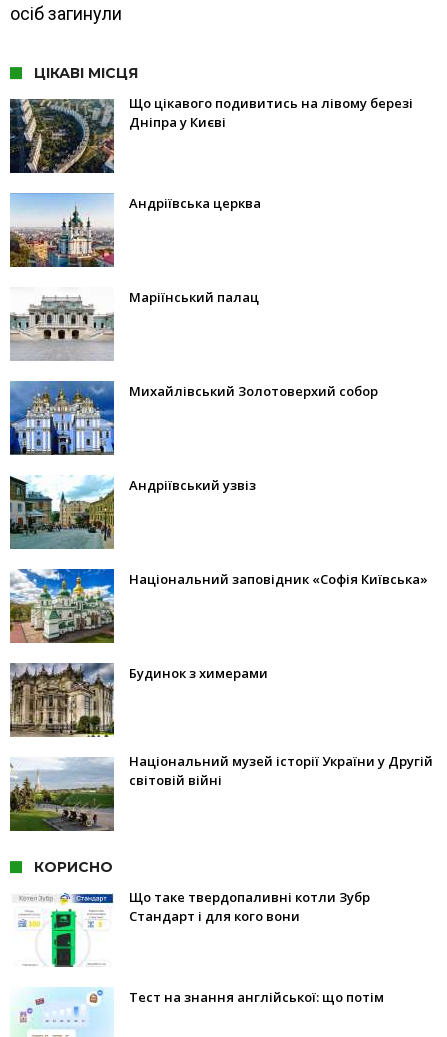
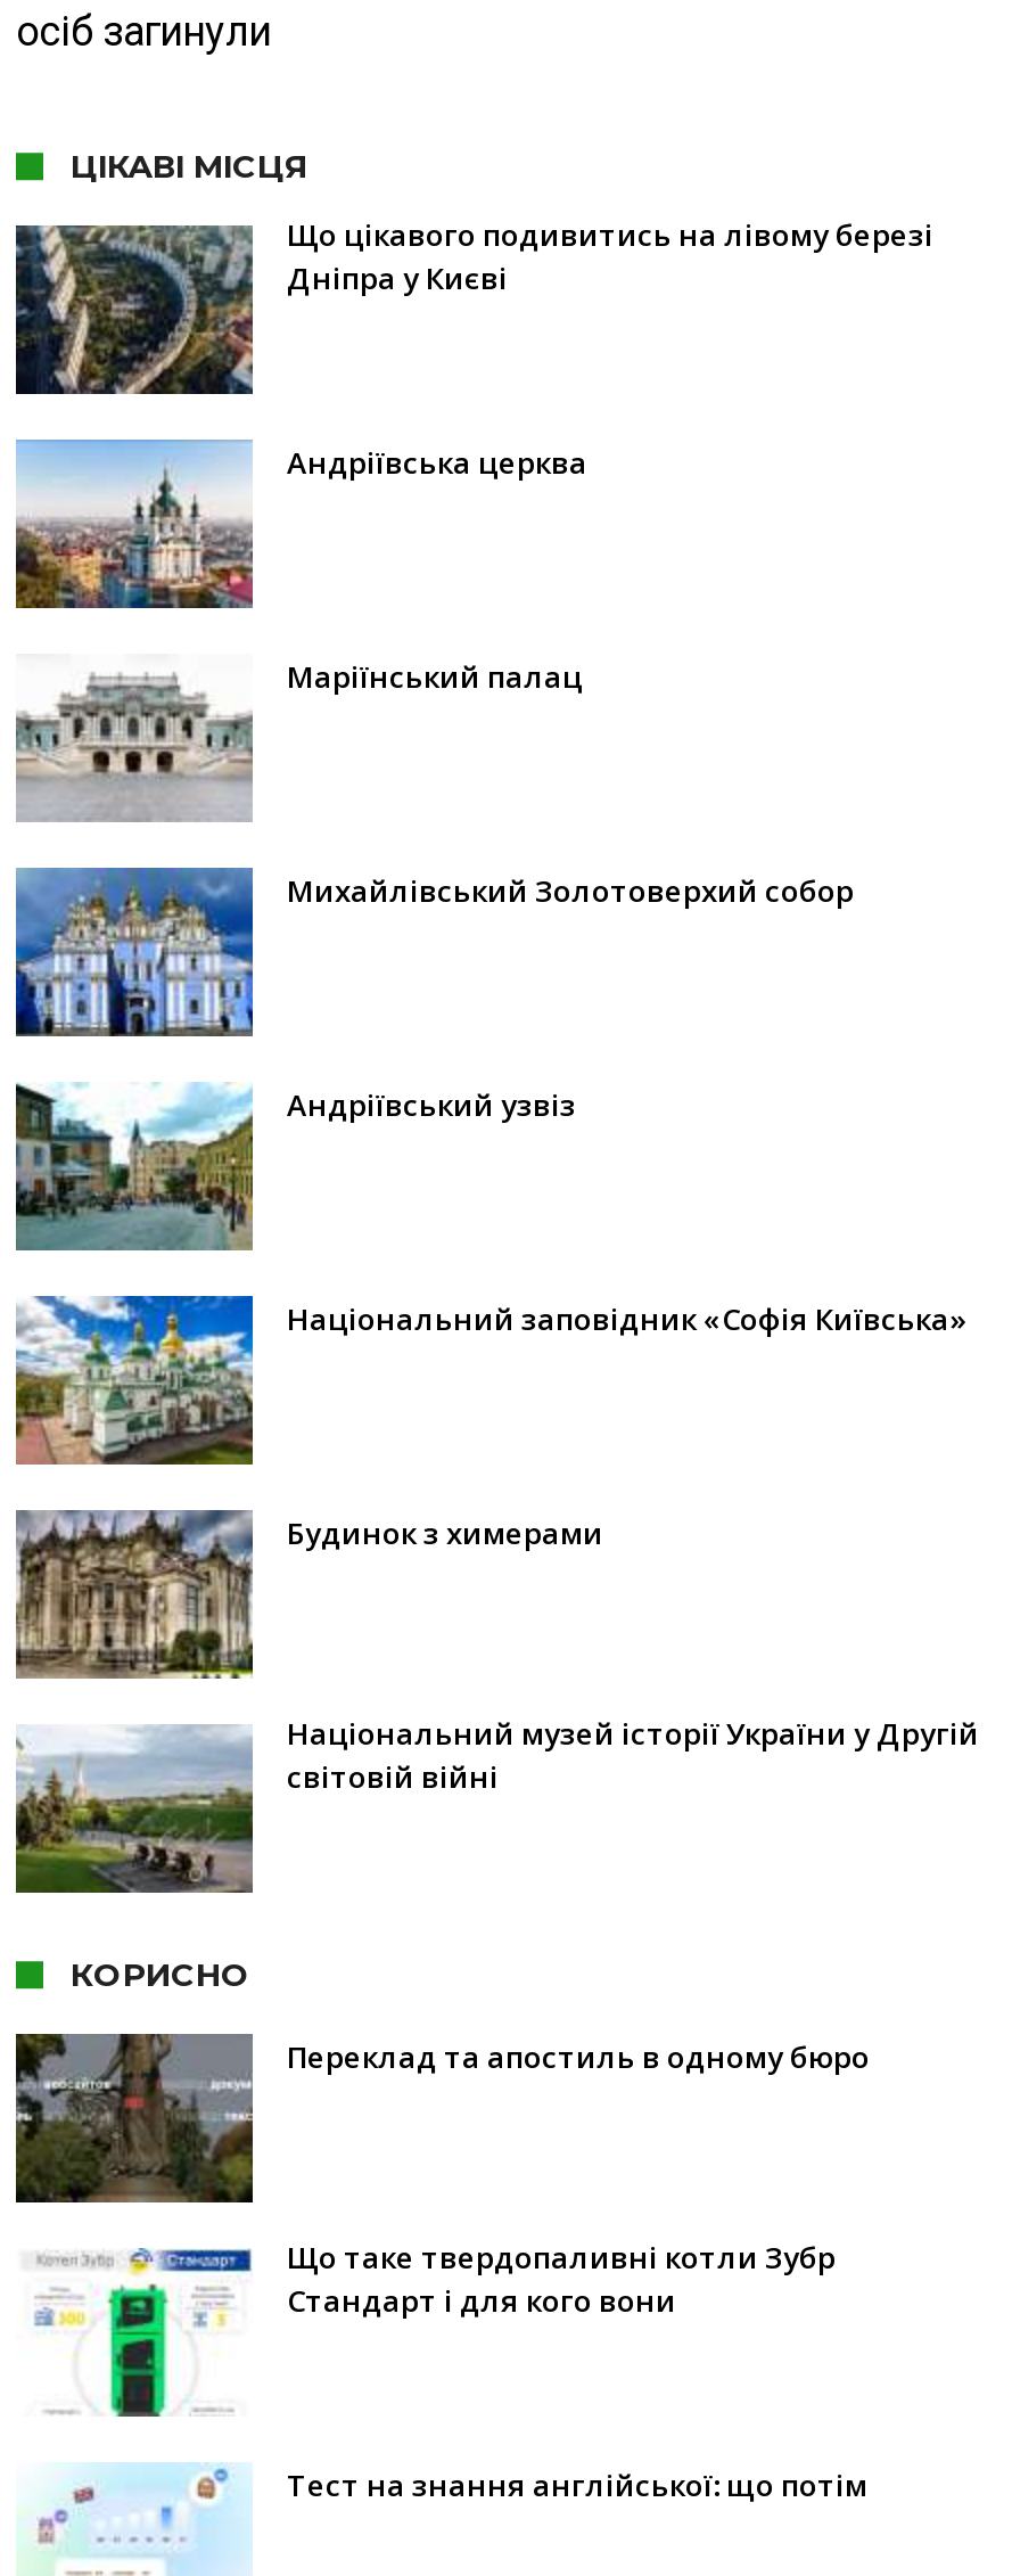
none -> [14,2032,870,2205] [image] | Переклад та апостиль в одному бюро

